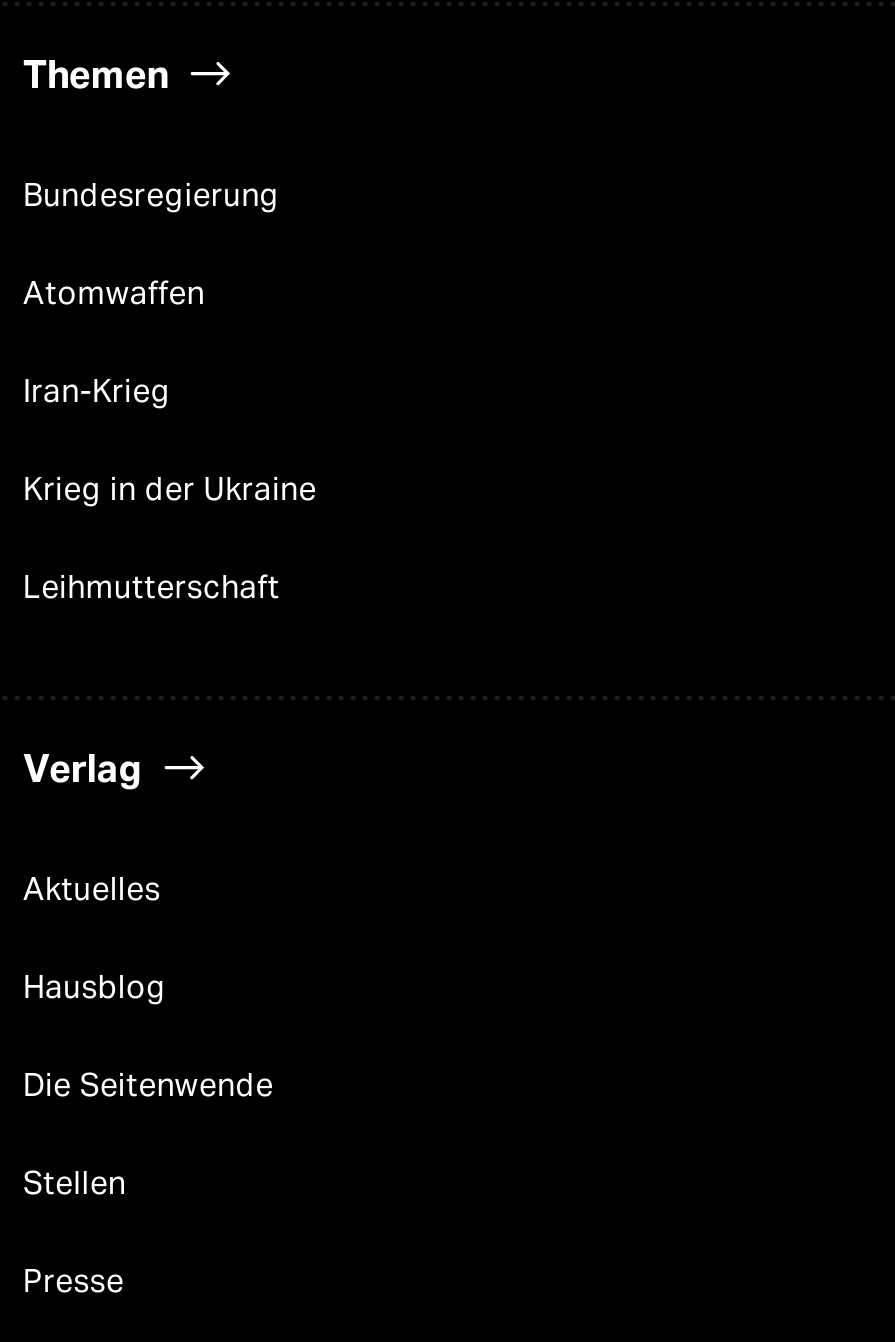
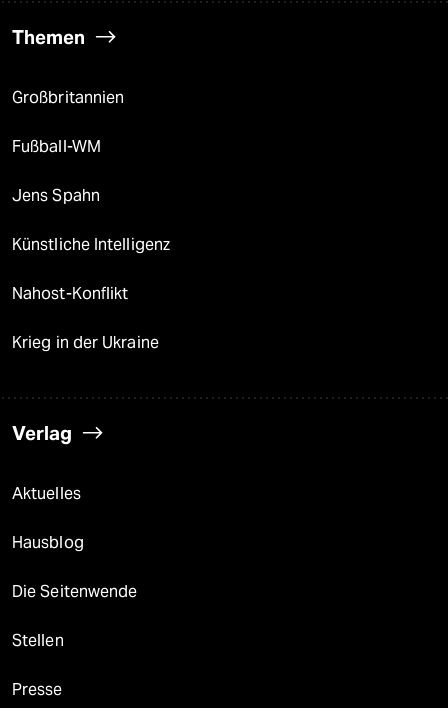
[23,176,280,410] Bundesregierung | Atomwaffen | Iran-Krieg -> [12,88,170,303] Großbritannien | Fußball-WM | Jens Spahn | Künstliche Intelligenz | Nahost-Konflikt
moved [23,470,317,508] -> [12,333,159,352]: Krieg in der Ukraine
[23,568,280,606] Leihmutterschaft -> none

